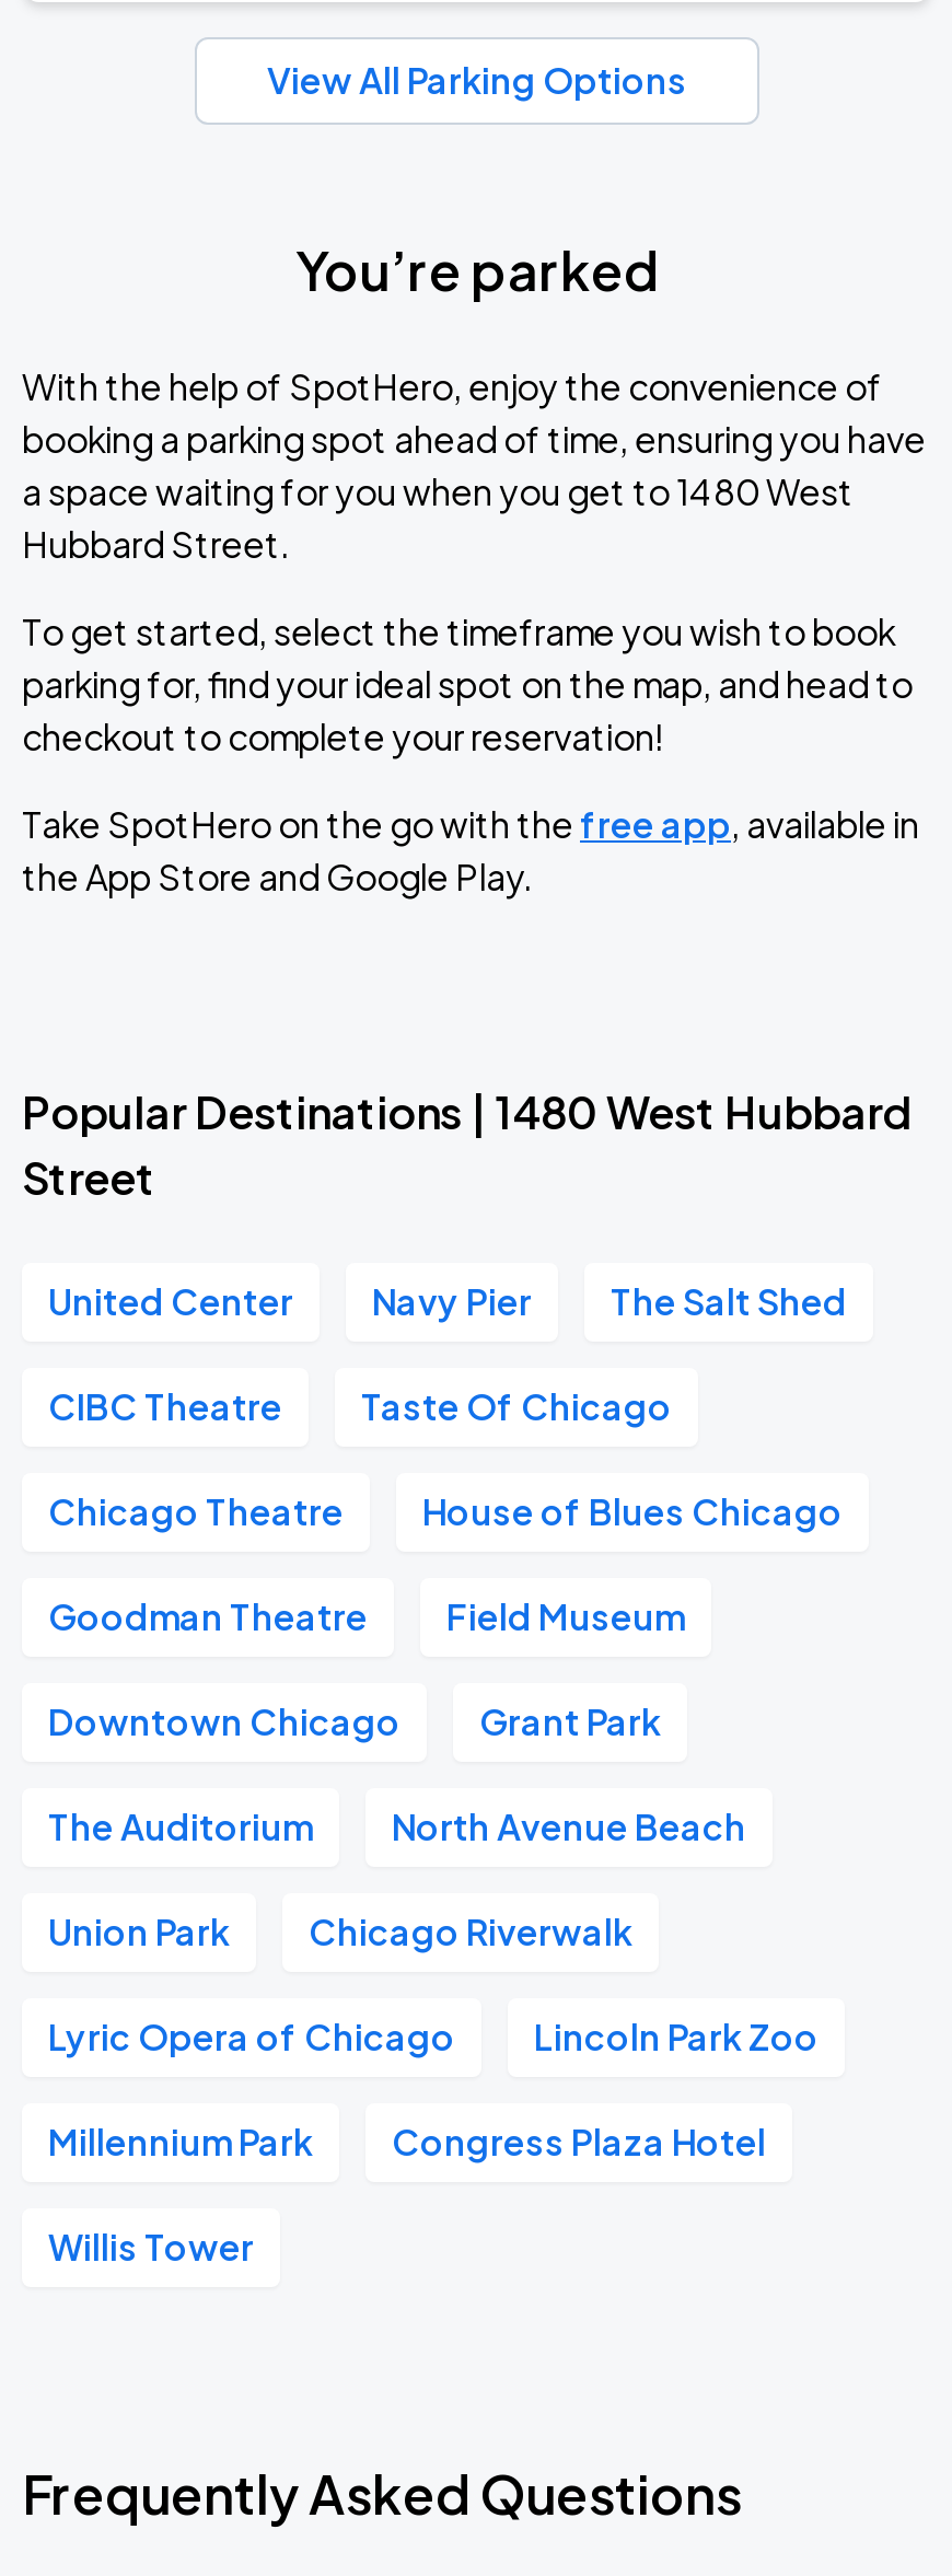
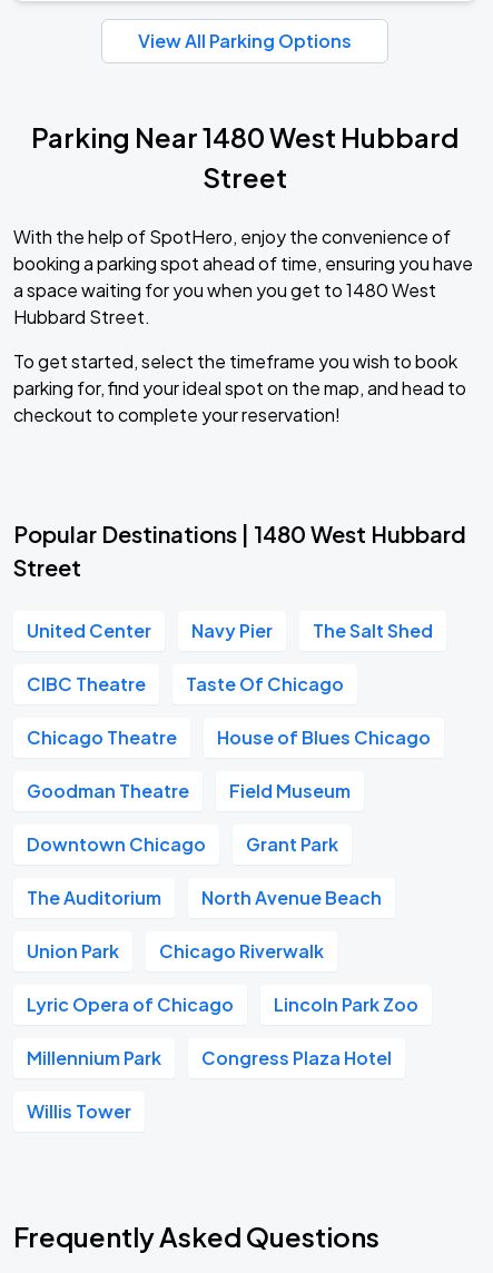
[295,236,659,302] You’re parked -> [31,120,459,194] Parking Near 1480 West Hubbard | Street
moved [22,363,926,759] -> [13,225,473,426]: With the help of SpotHero, enjoy the convenience of | booking a parking spot ahead of time, ensuring you have | a space waiting for you when you get to 1480 West | Hubbard Street. | To get started, select the timeframe you wish to book | parking for, find your ideal spot on the map, and head to | checkout to complete your reservation!
[22,801,919,900] Take SpotHero on the go with the free app, available in | the App Store and Google Play. -> none

